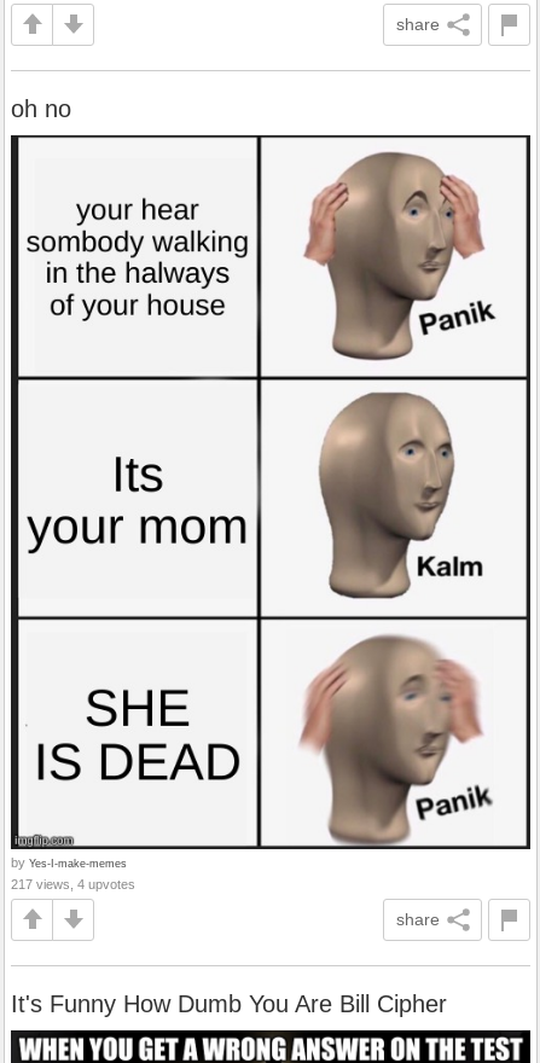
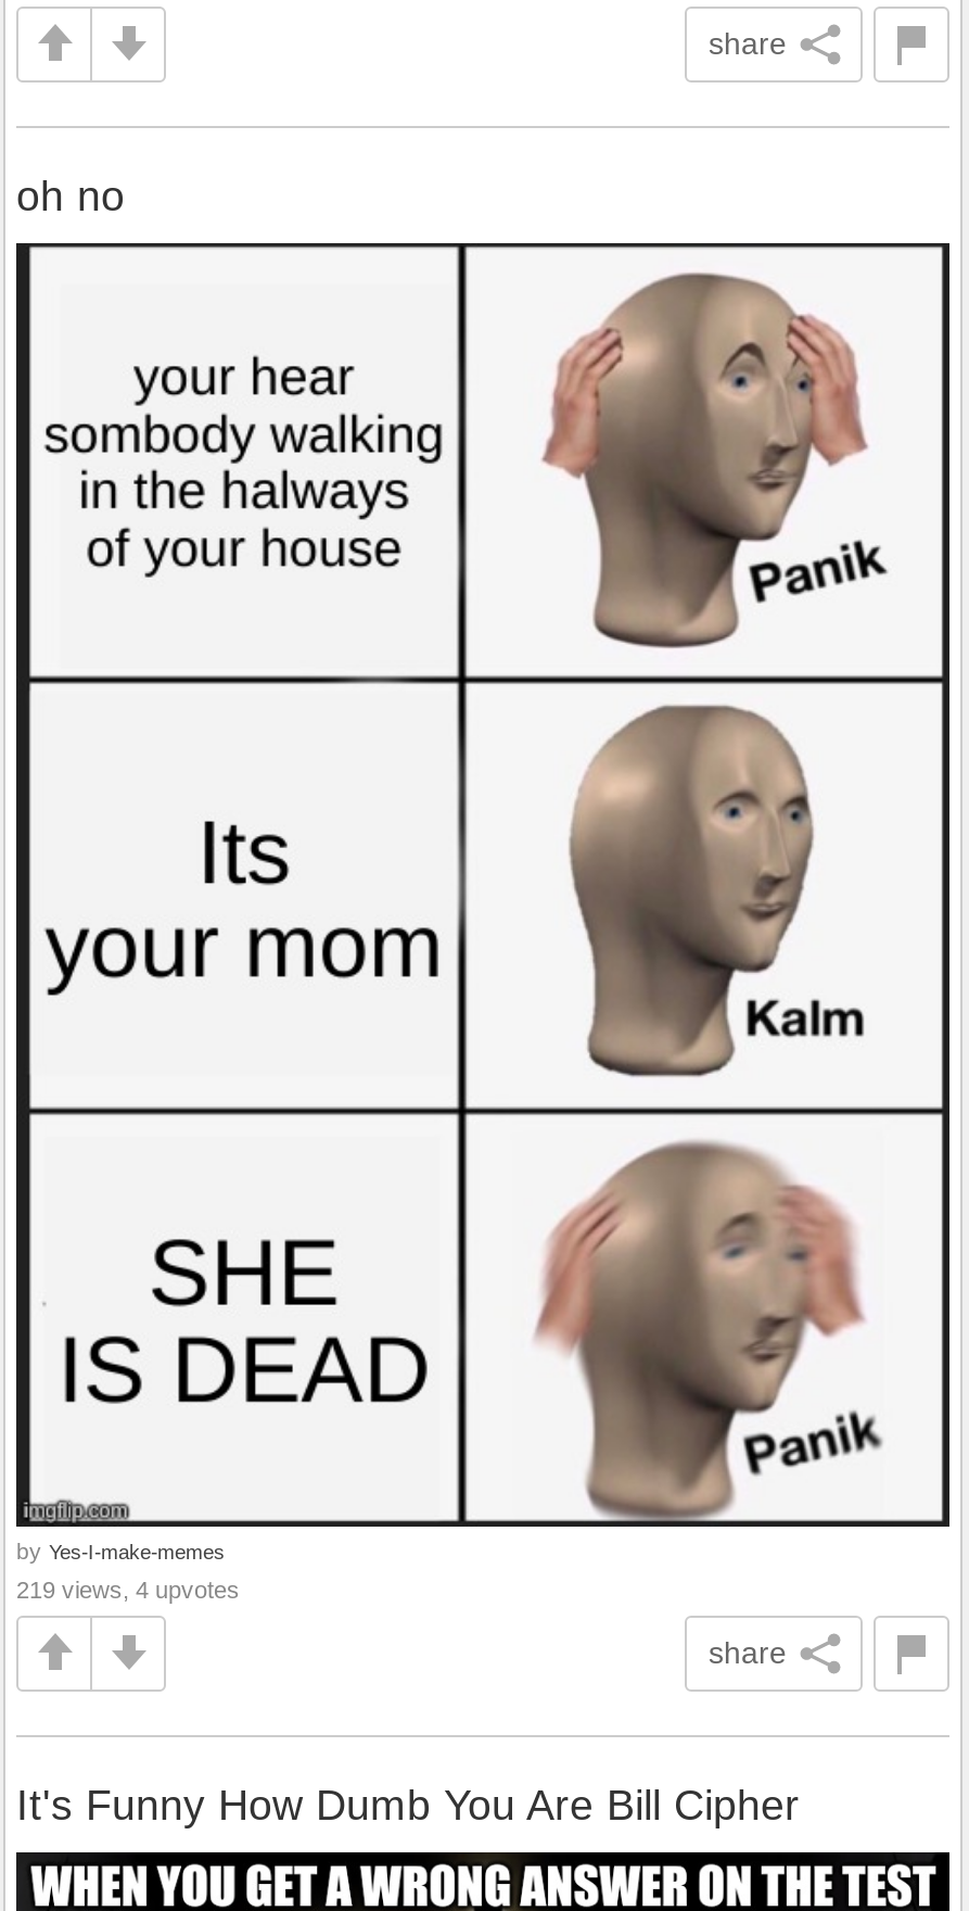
[11,877,135,891] 217 views, 4 upvotes -> [16,1576,240,1602] 219 views, 4 upvotes

